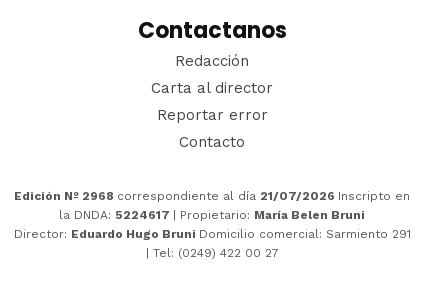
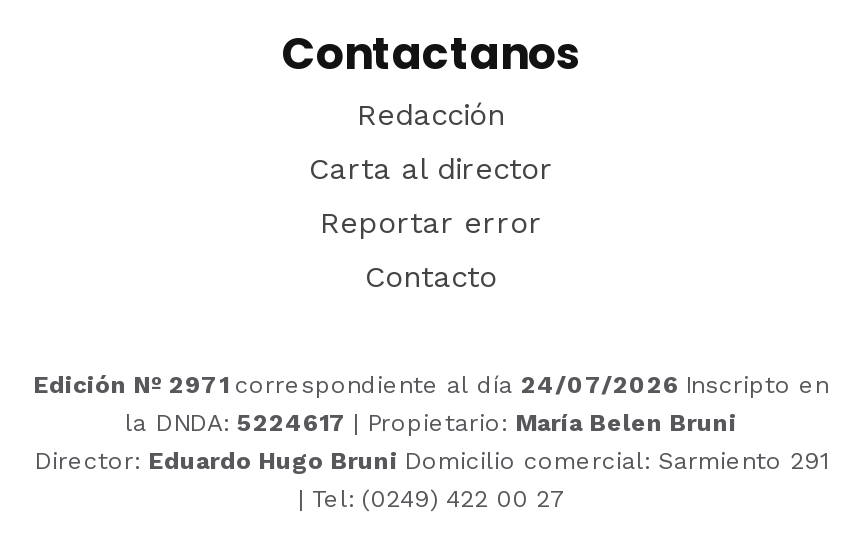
[14,189,410,203] Edición Nº 2968 correspondiente al día 21/07/2026 Inscripto en -> [33,371,829,399] Edición Nº 2971 correspondiente al día 24/07/2026 Inscripto en

